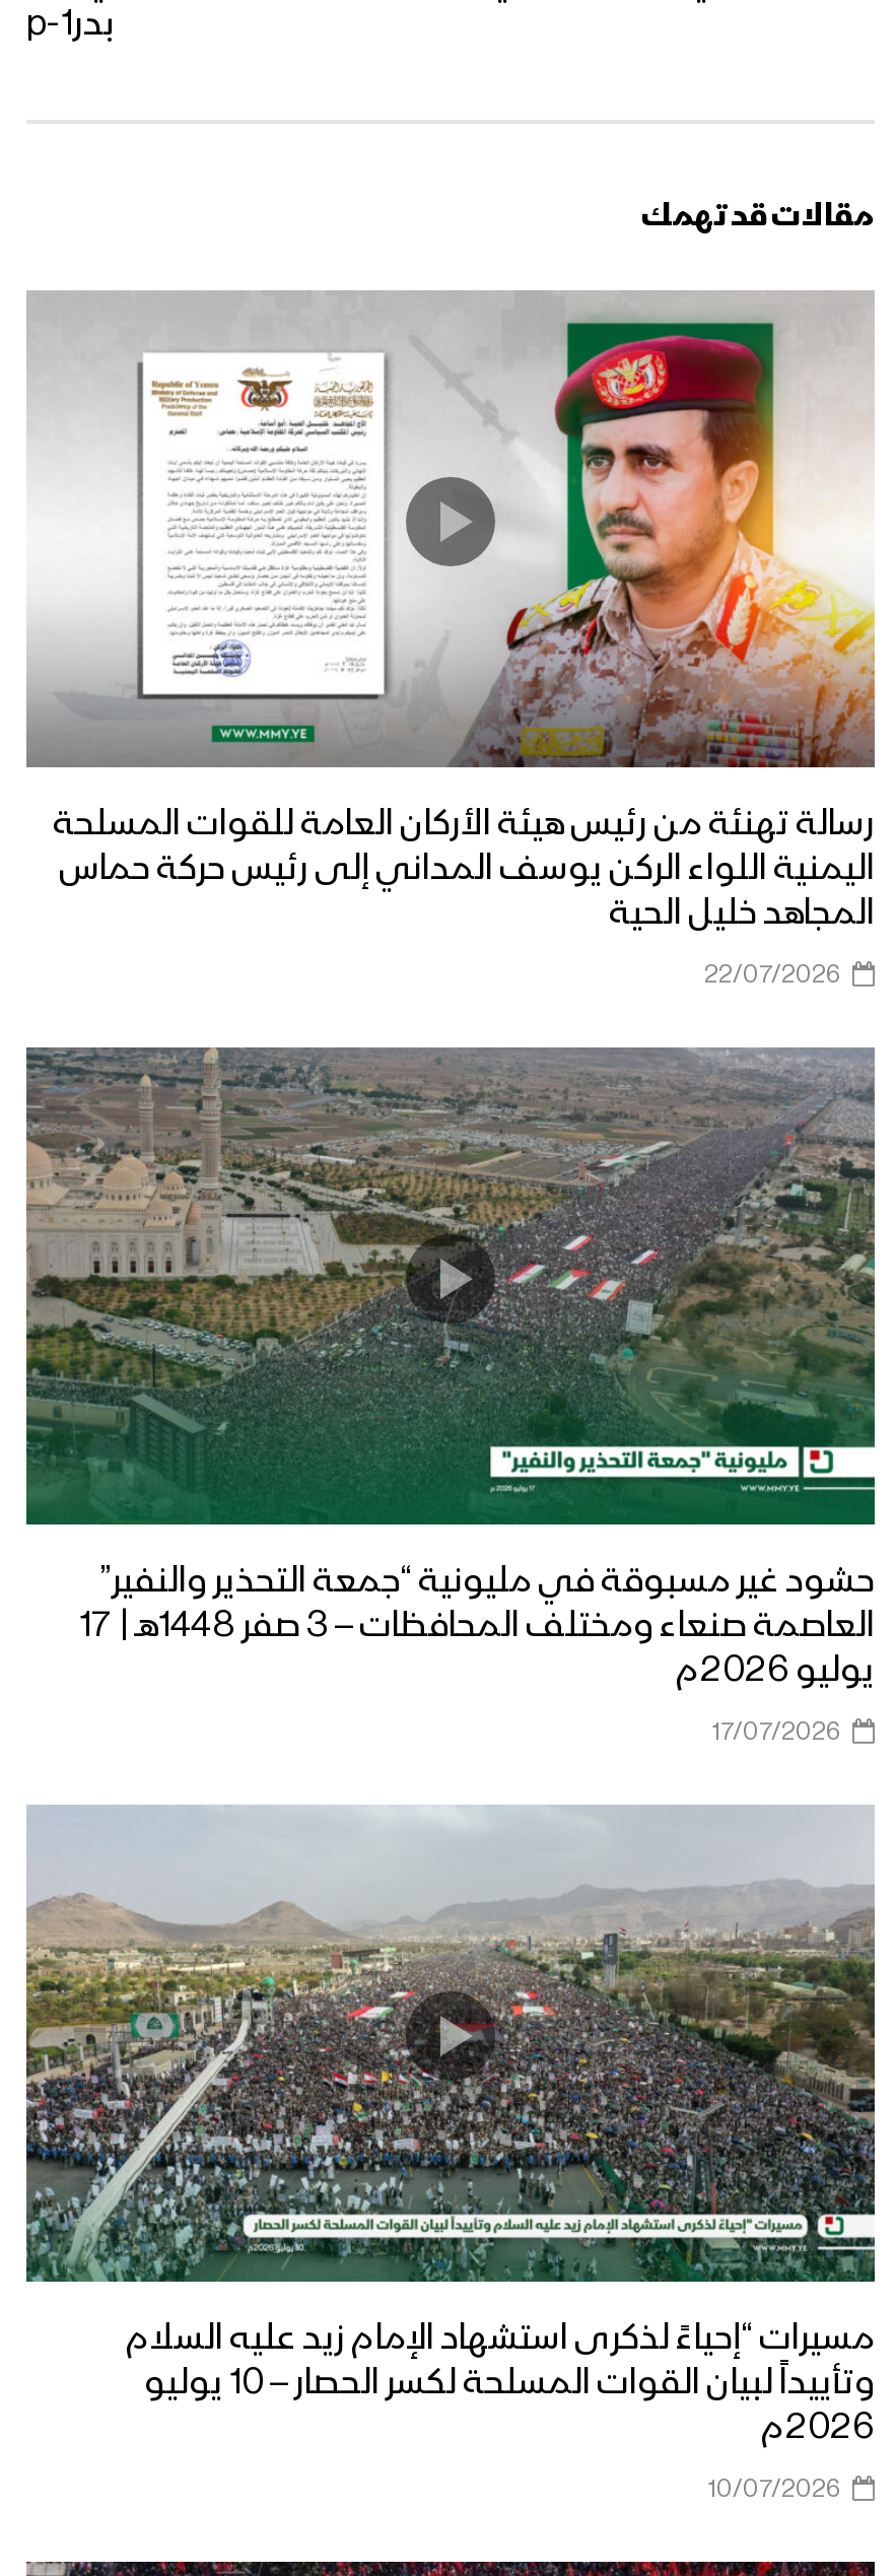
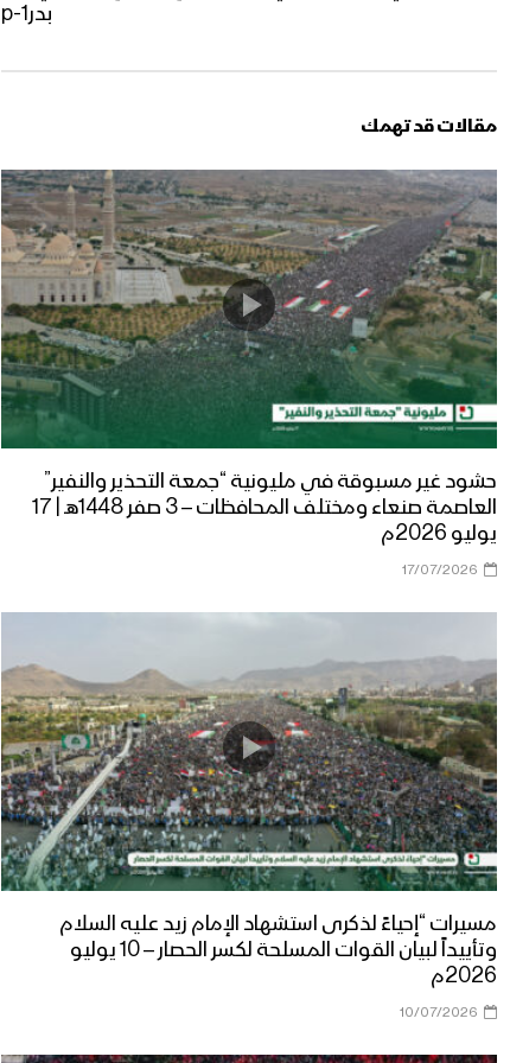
[26,292,877,988] [image] | رسالة تهنئة من رئيس هيئة الأركان العامة للقوات المسلحة | اليمنية اللواء الركن يوسف المداني إلى رئيس حركة حماس | المجاهد خليل الحية | 22/07/2026 -> none

